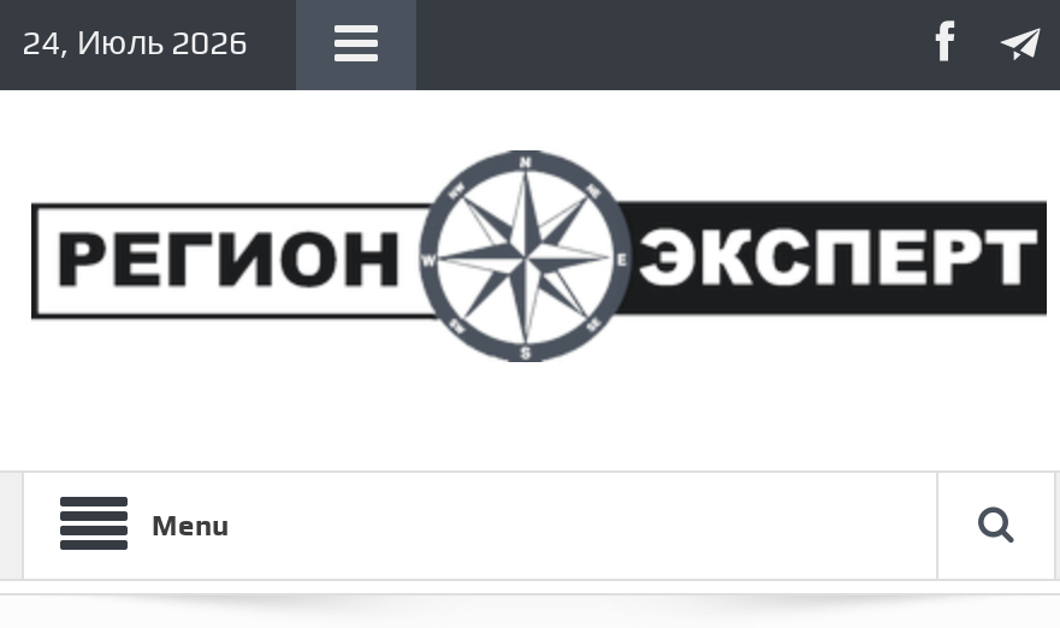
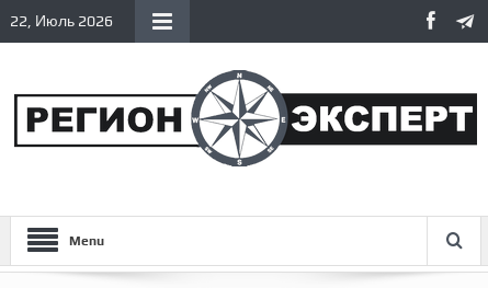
[22,23,248,61] 24, Июль 2026 -> [10,12,113,30] 22, Июль 2026

